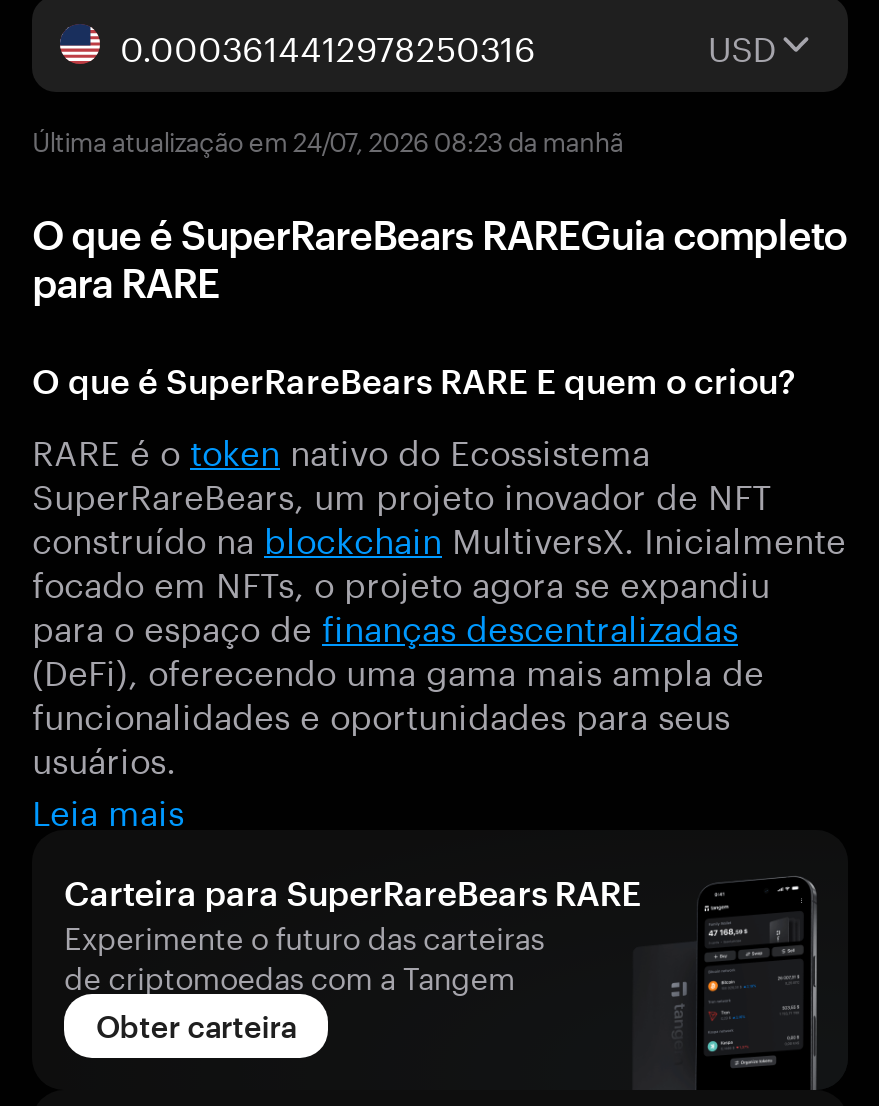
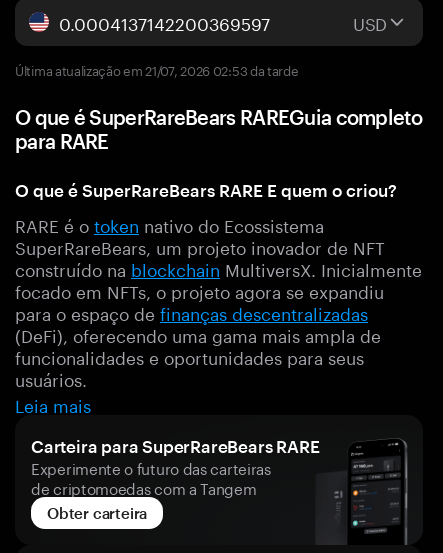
[32,118,623,158] Última atualização em 24/07, 2026 08:23 da manhã -> [15,59,299,79] Última atualização em 21/07, 2026 02:53 da tarde

